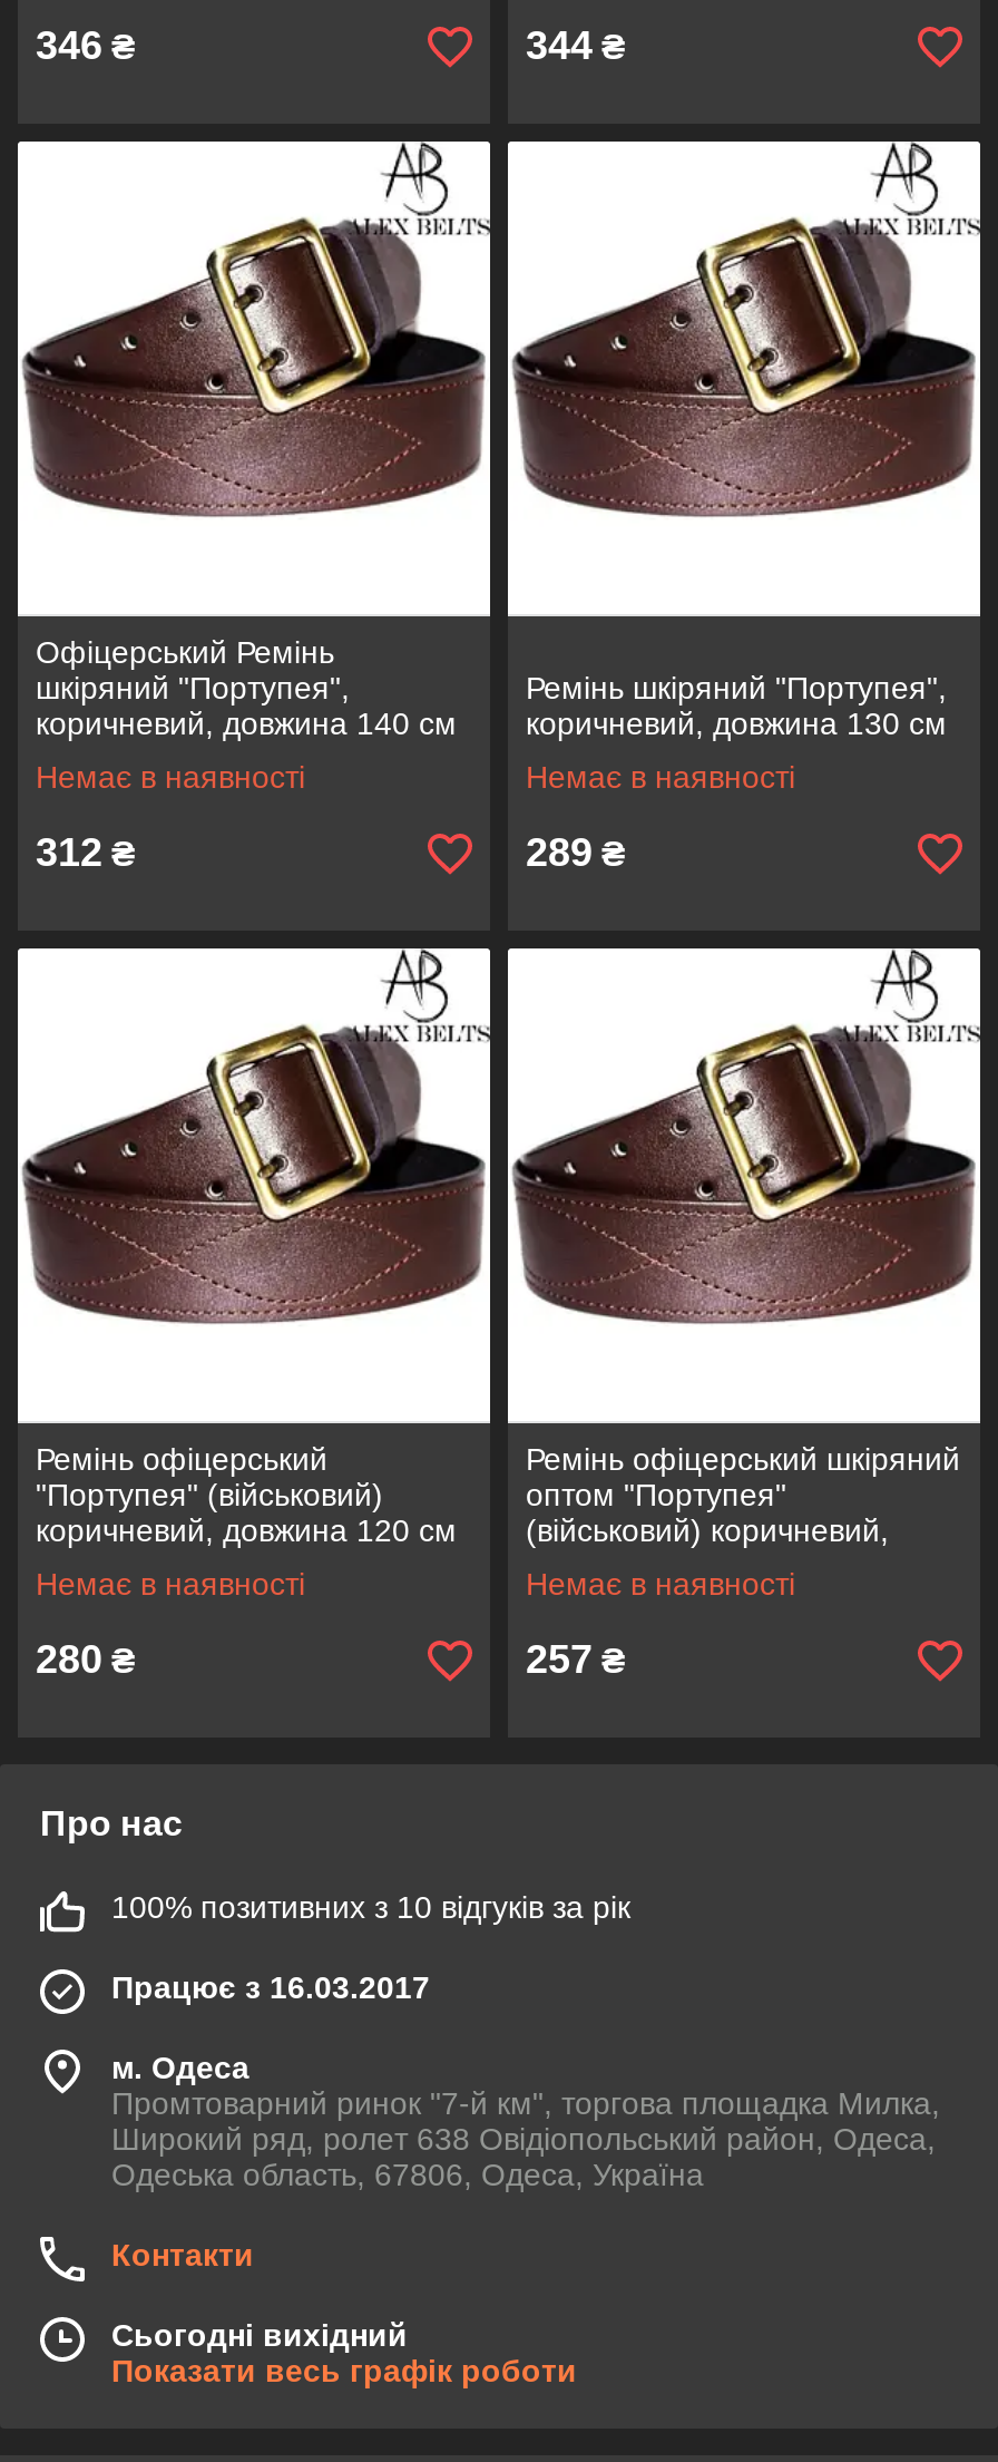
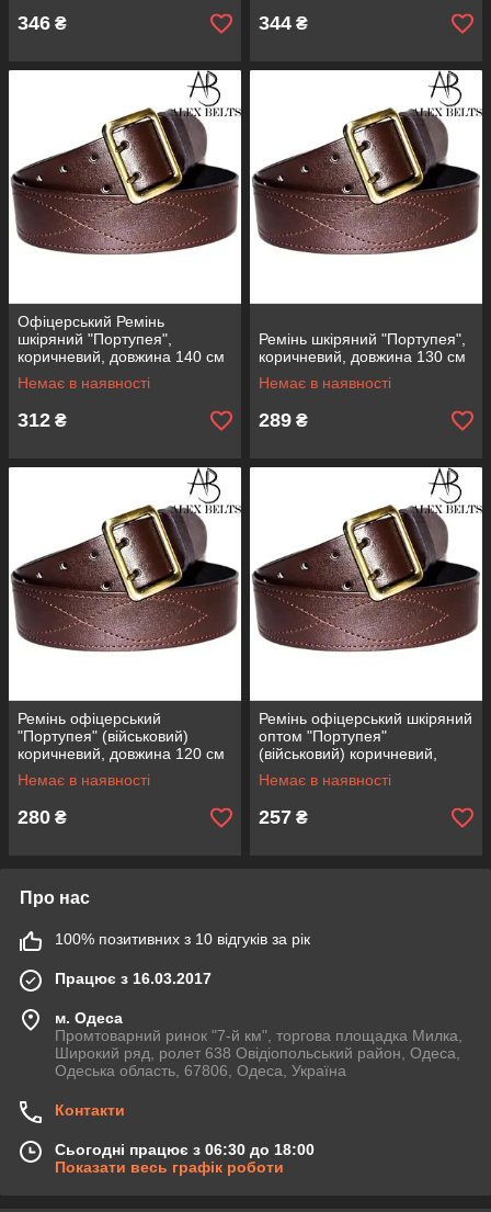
[111,2317,408,2353] Сьогодні вихідний -> [55,1141,315,1158] Сьогодні працює з 06:30 до 18:00

